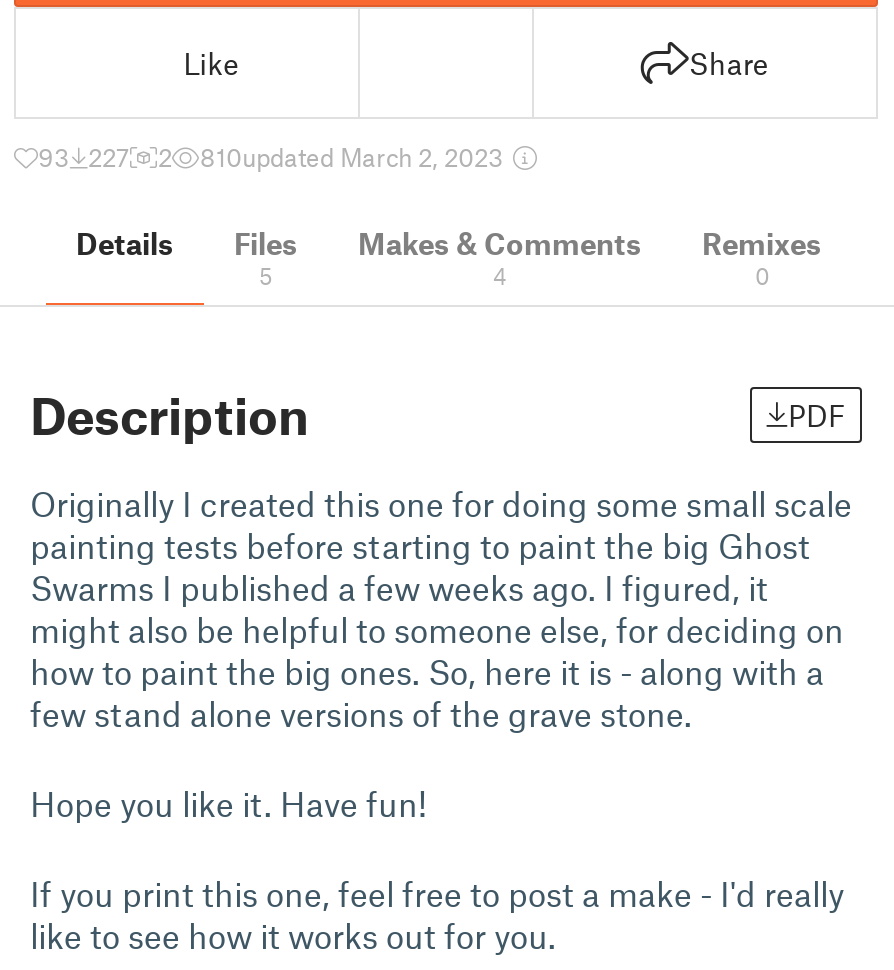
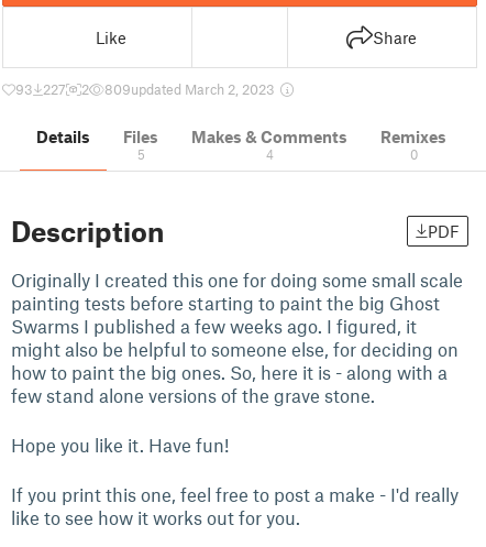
[200,141,510,173] 810updated March 2, 2023 -> [104,80,278,98] 809updated March 2, 2023

